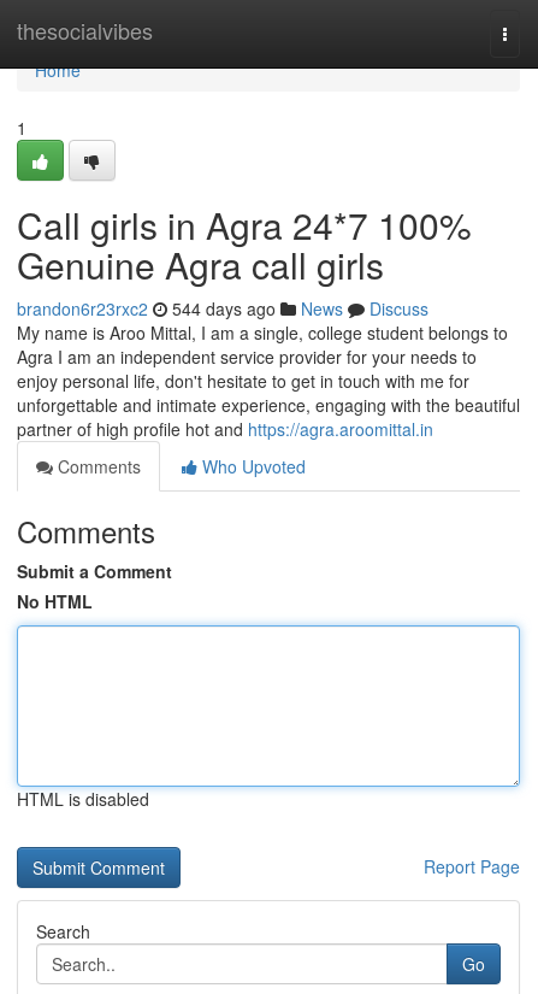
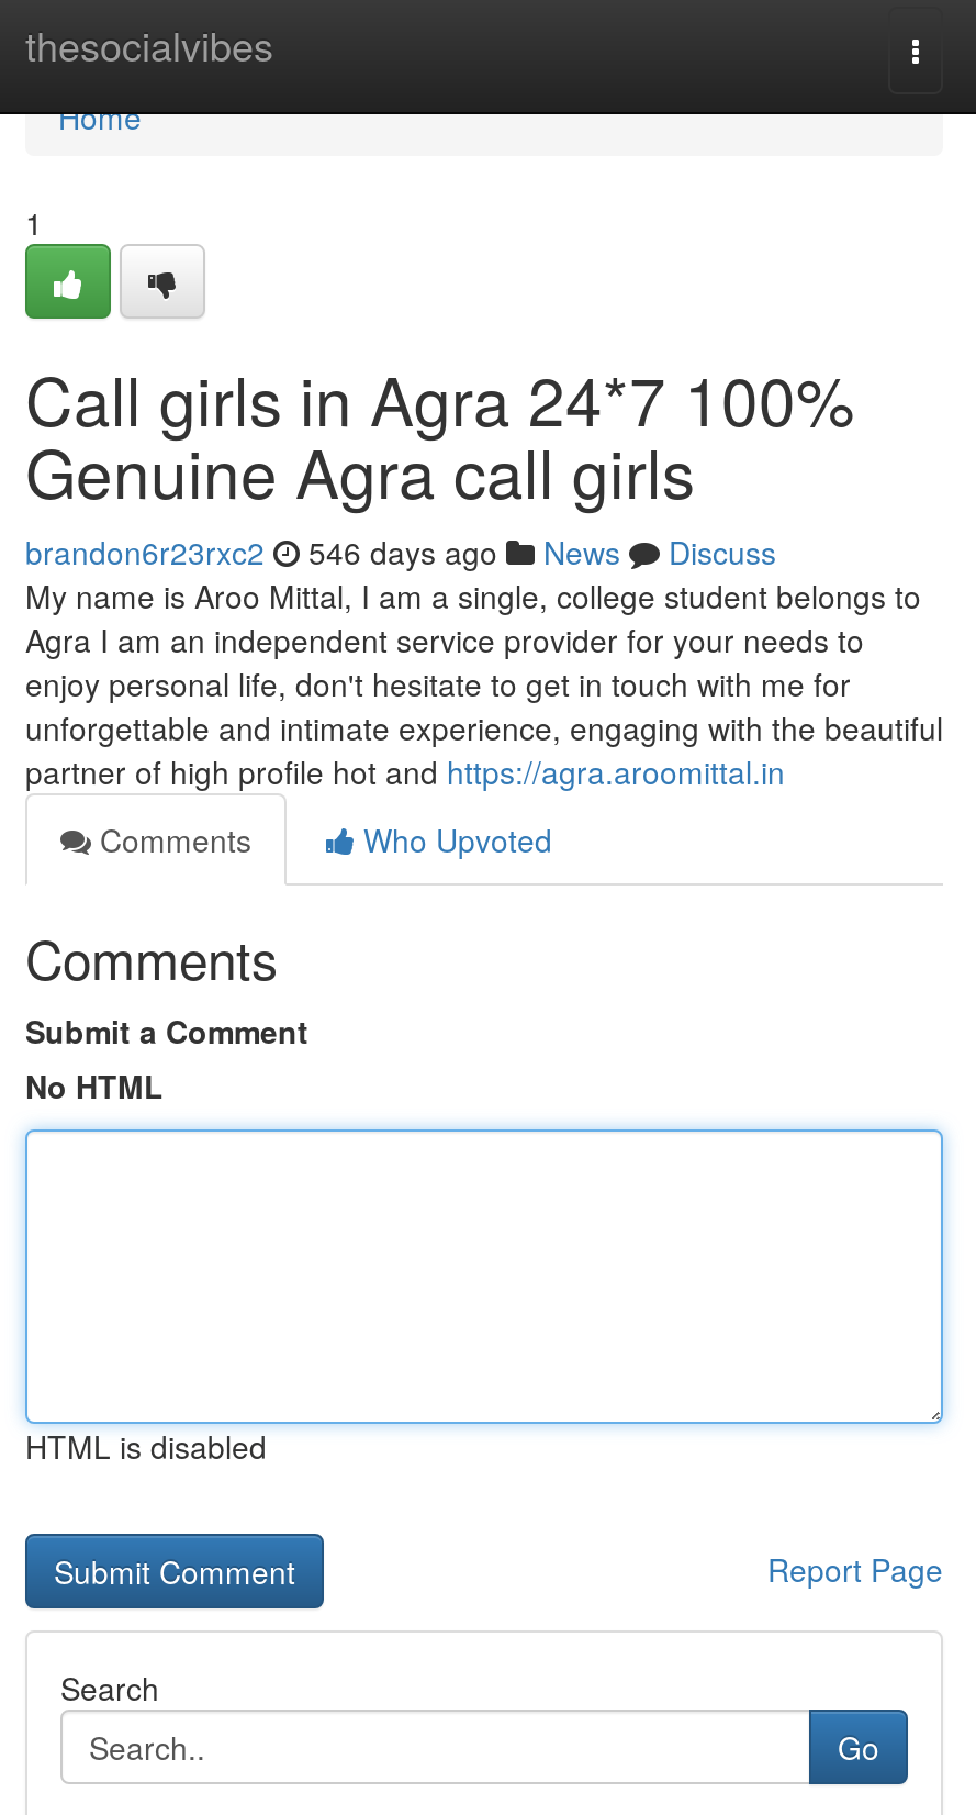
[17,296,428,320] brandon6r23rxc2 544 days ago News Discuss -> [25,530,776,574] brandon6r23rxc2 546 days ago News Discuss

